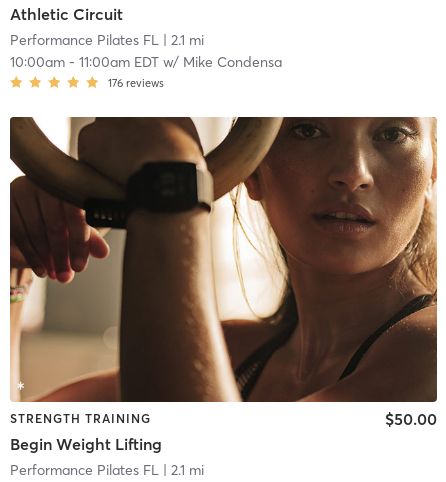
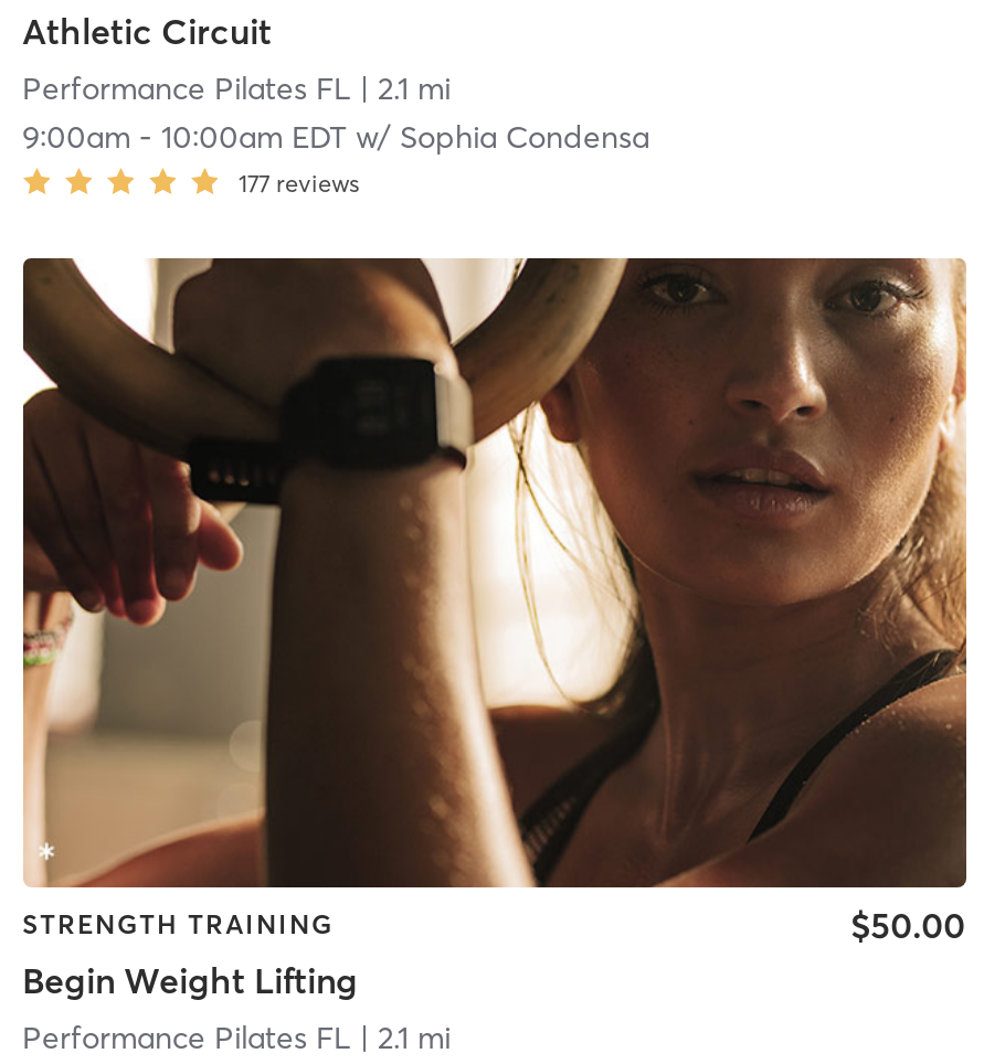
[9,53,281,71] 10:00am - 11:00am EDT w/ Mike Condensa -> [22,117,649,157] 9:00am - 10:00am EDT w/ Sophia Condensa
[107,76,163,90] 176 reviews -> [239,168,360,199] 177 reviews

